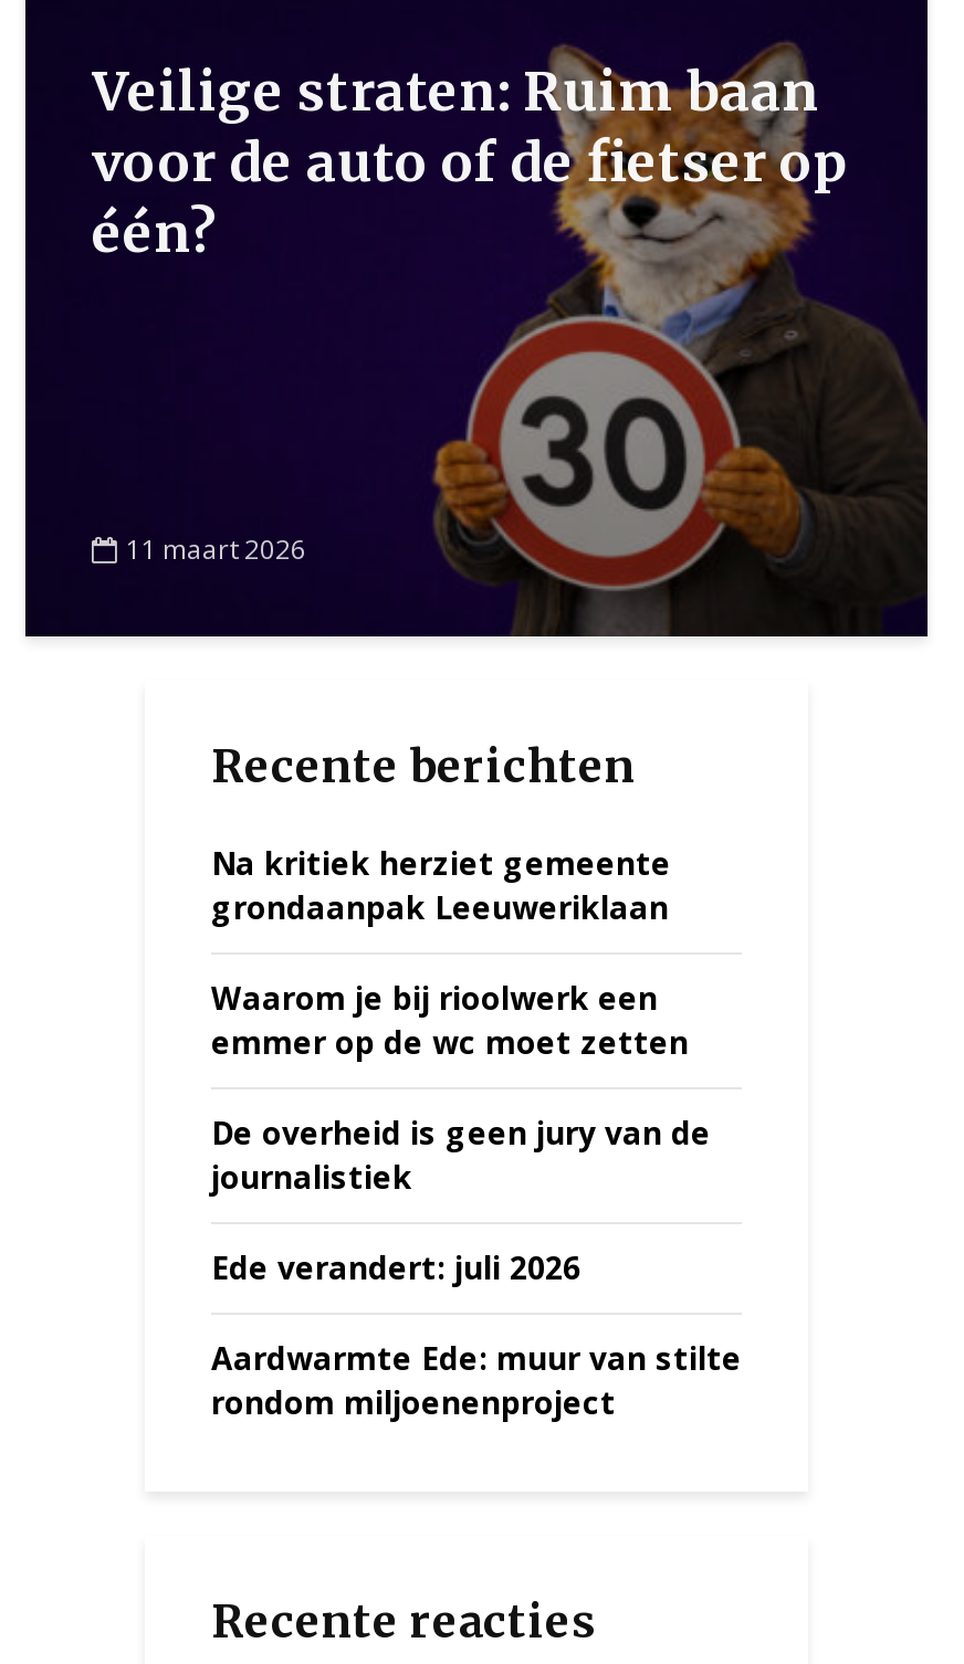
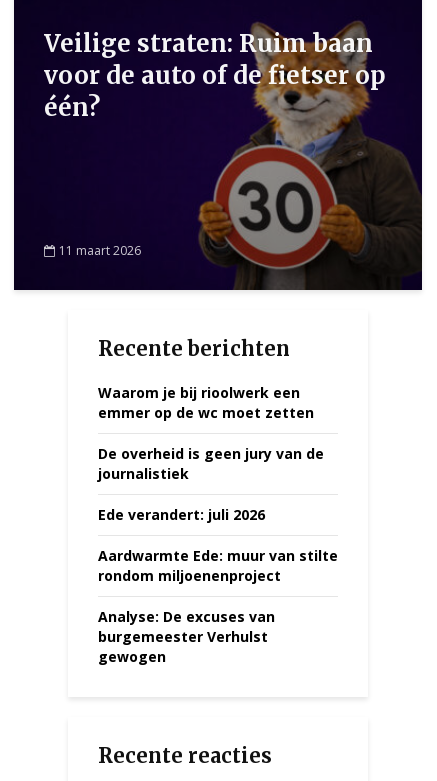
[211,842,671,928] Na kritiek herziet gemeente | grondaanpak Leeuweriklaan -> none
moved [211,977,742,1423] -> [98,383,338,585]: Waarom je bij rioolwerk een | emmer op de wc moet zetten | De overheid is geen jury van de | journalistiek | Ede verandert: juli 2026 | Aardwarmte Ede: muur van stilte | rondom miljoenenproject
none -> [98,607,275,666] Analyse: De excuses van | burgemeester Verhulst | gewogen

